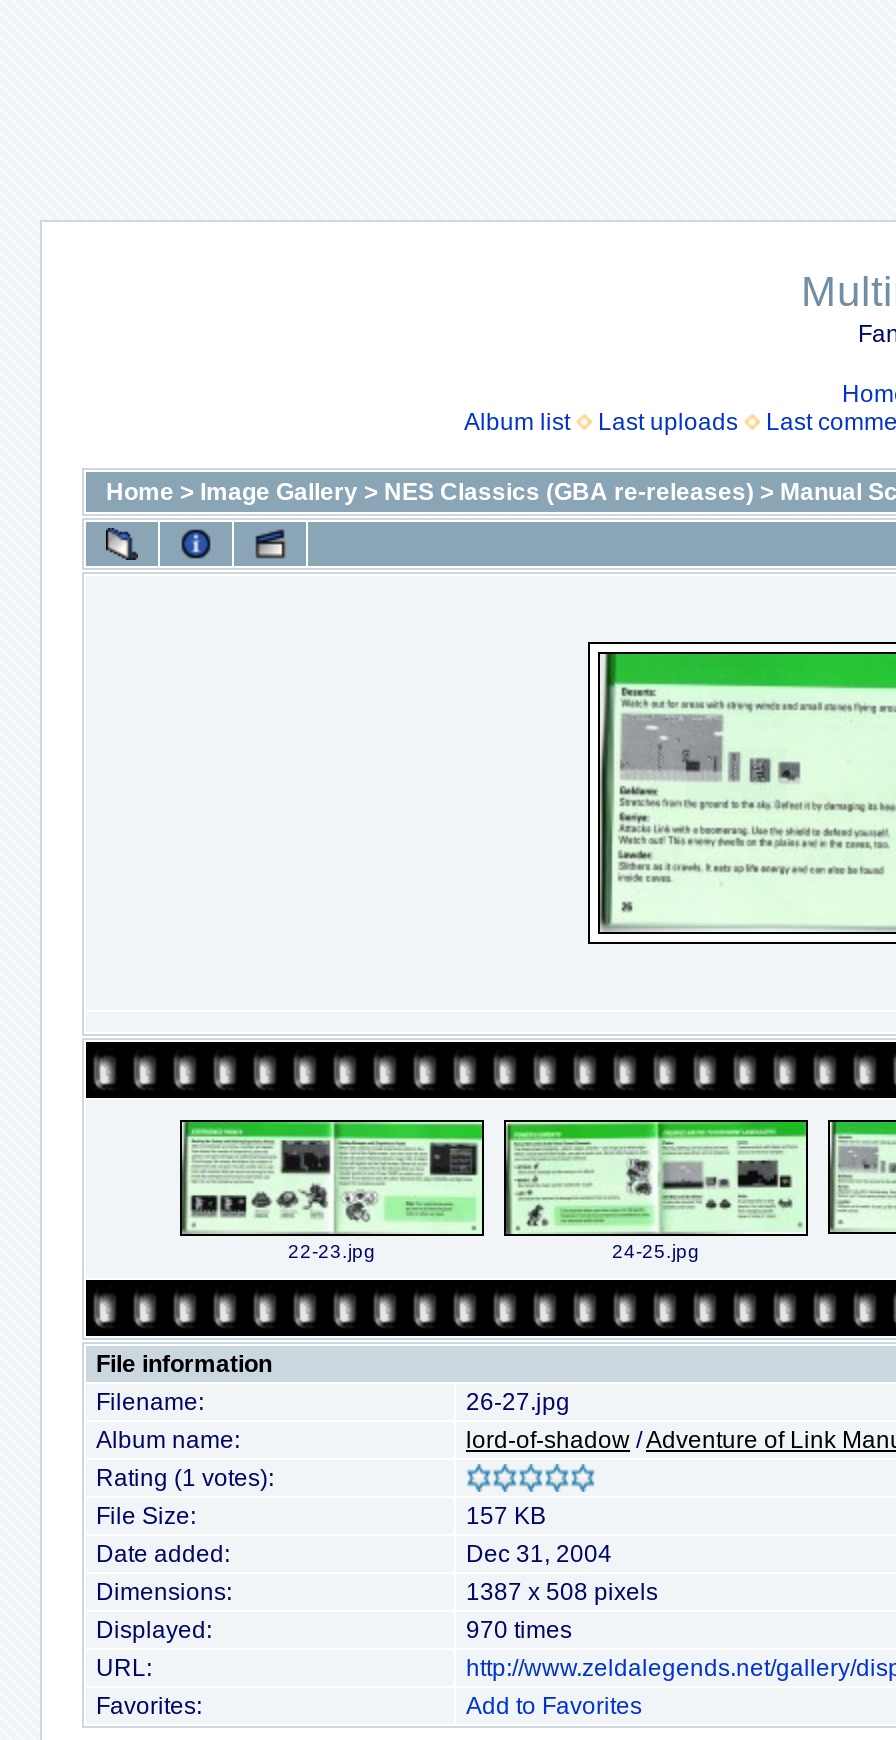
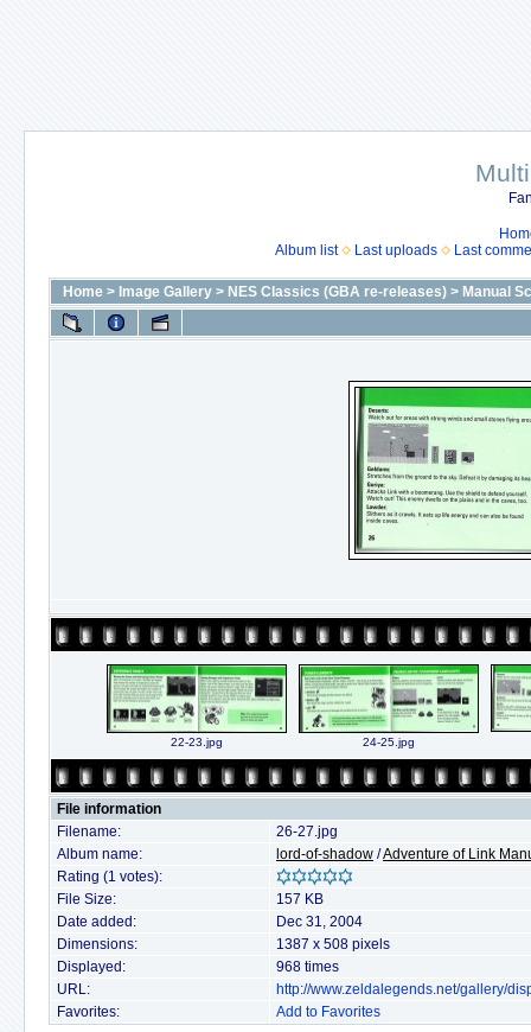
[466,1616,572,1644] 970 times -> [276,958,339,975] 968 times

